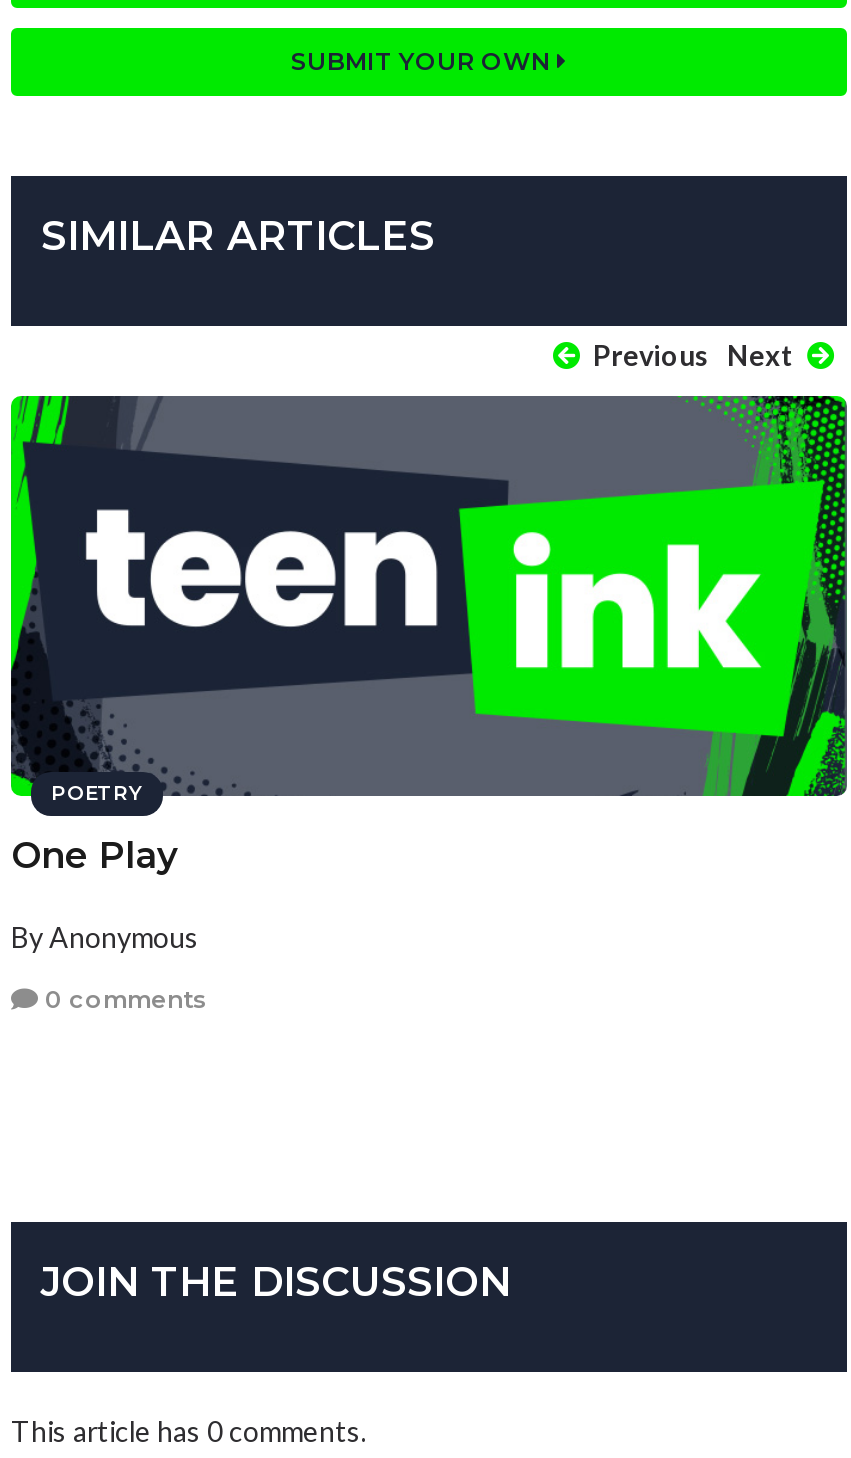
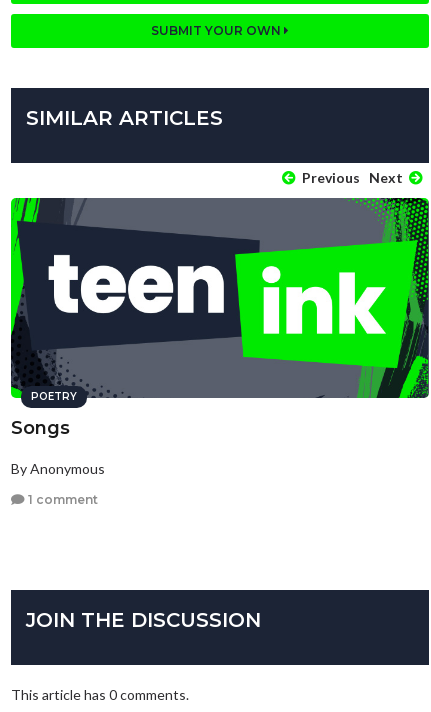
[11,833,177,877] One Play -> [11,417,70,439] Songs
[39,984,207,1014] 0 comments -> [25,492,98,507] 1 comment

